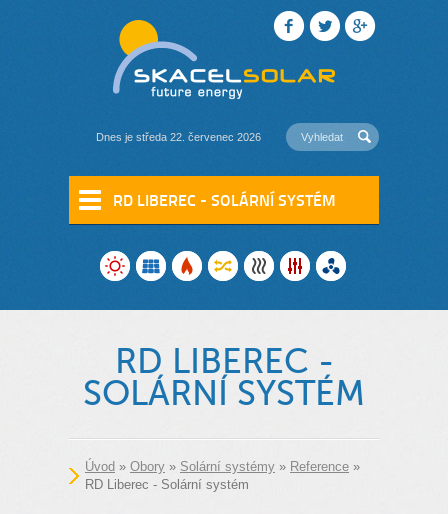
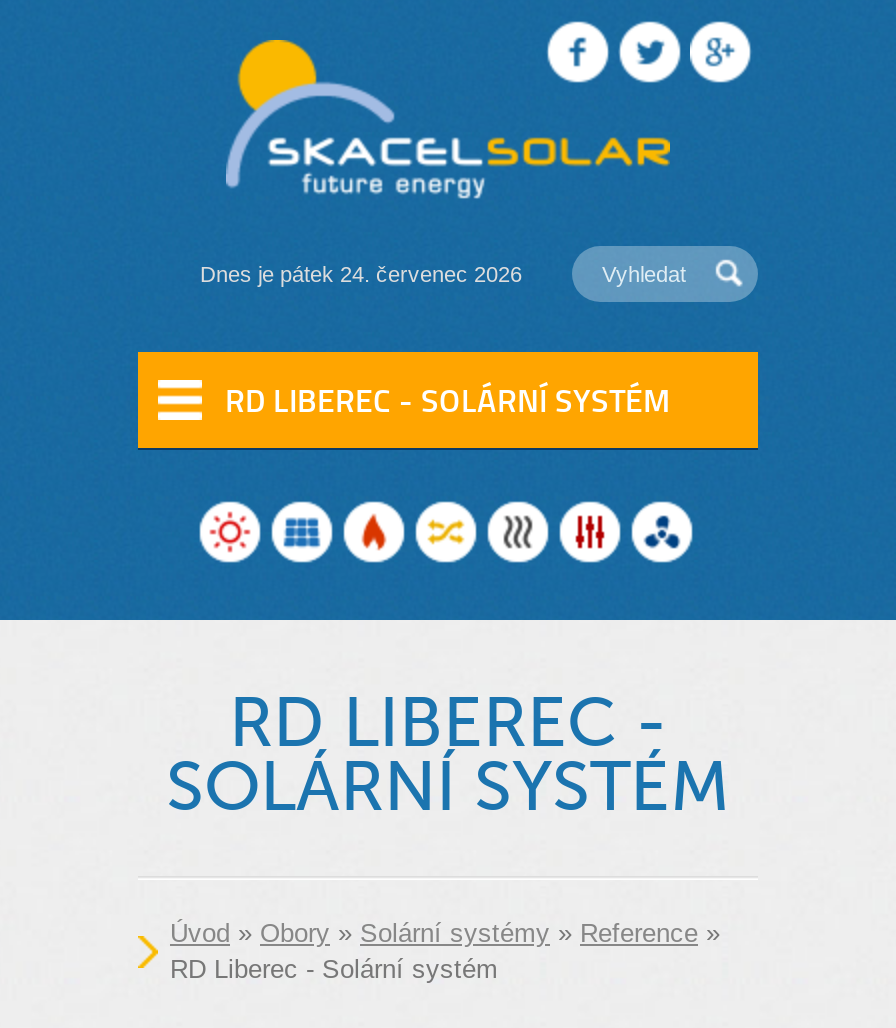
[96,131,261,143] Dnes je středa 22. červenec 2026 -> [200,262,522,286] Dnes je pátek 24. červenec 2026

